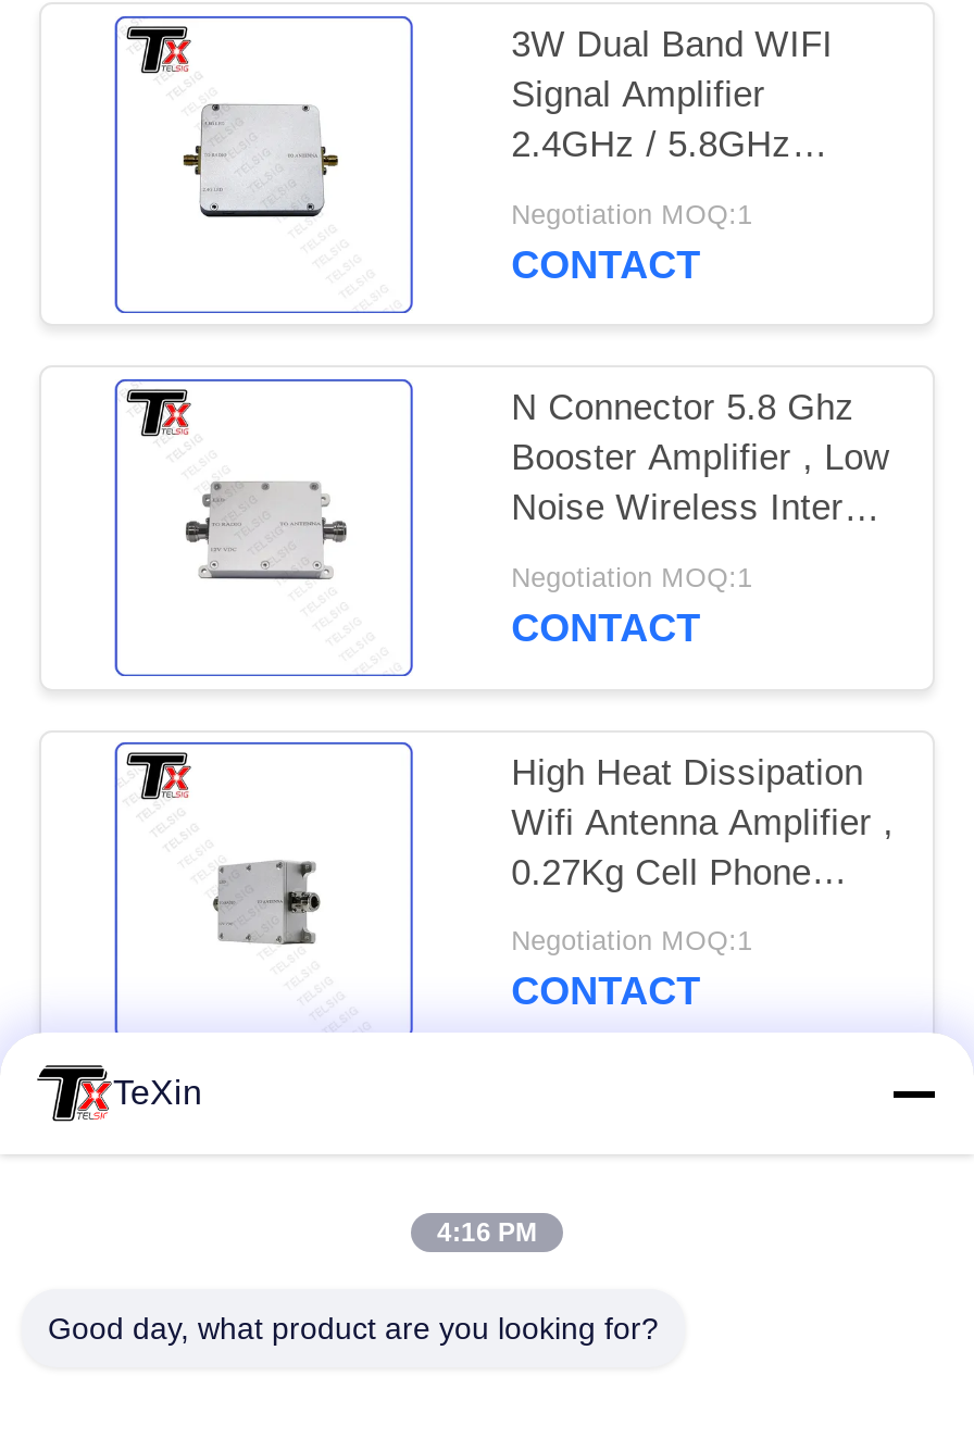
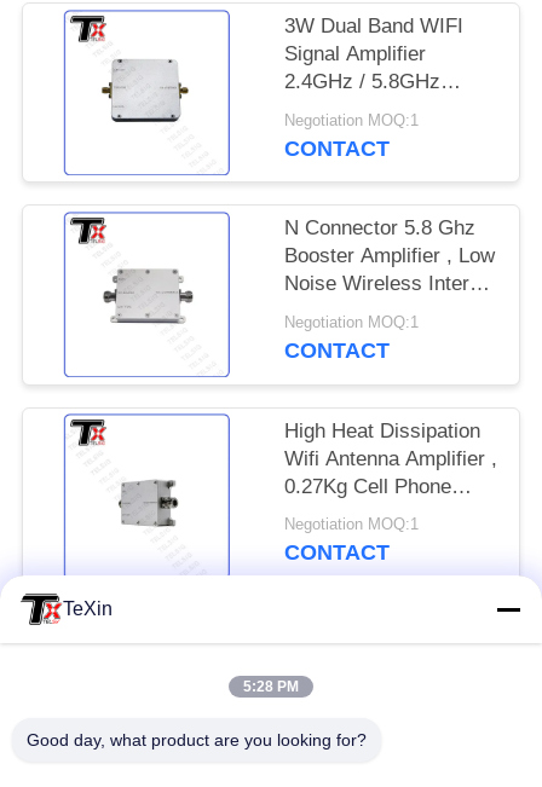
[437,1217,537,1248] 4:16 PM -> [243,678,299,695] 5:28 PM

